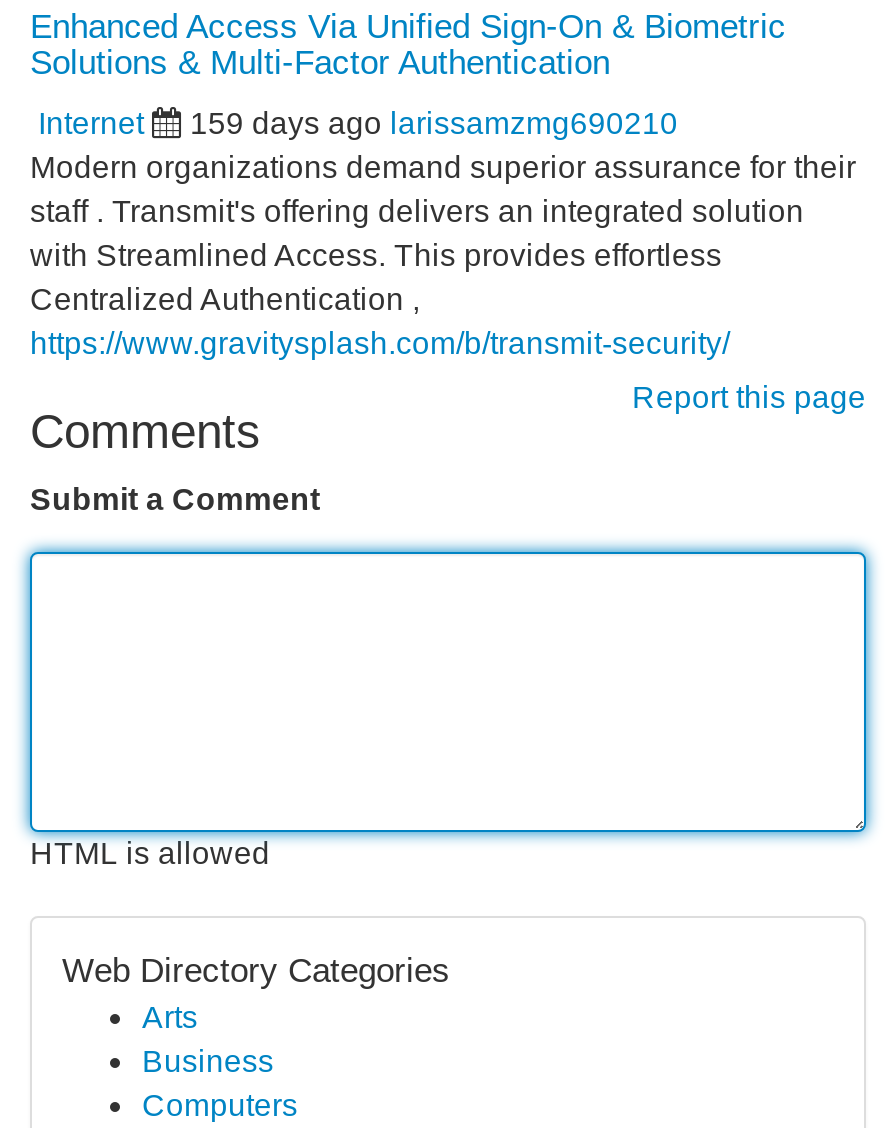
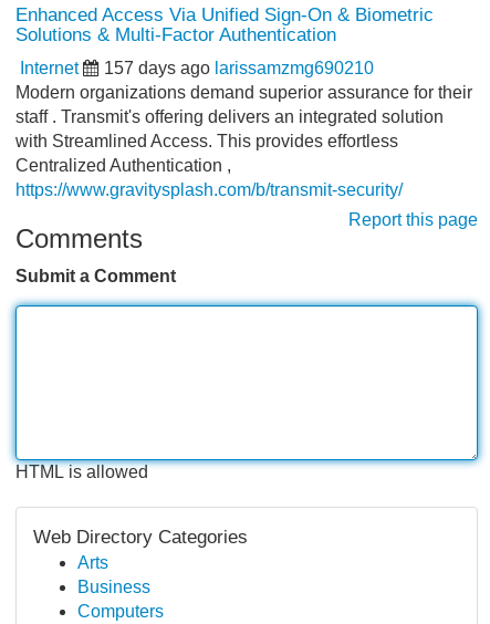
[190,106,678,140] 159 days ago larissamzmg690210 -> [104,59,374,77] 157 days ago larissamzmg690210

